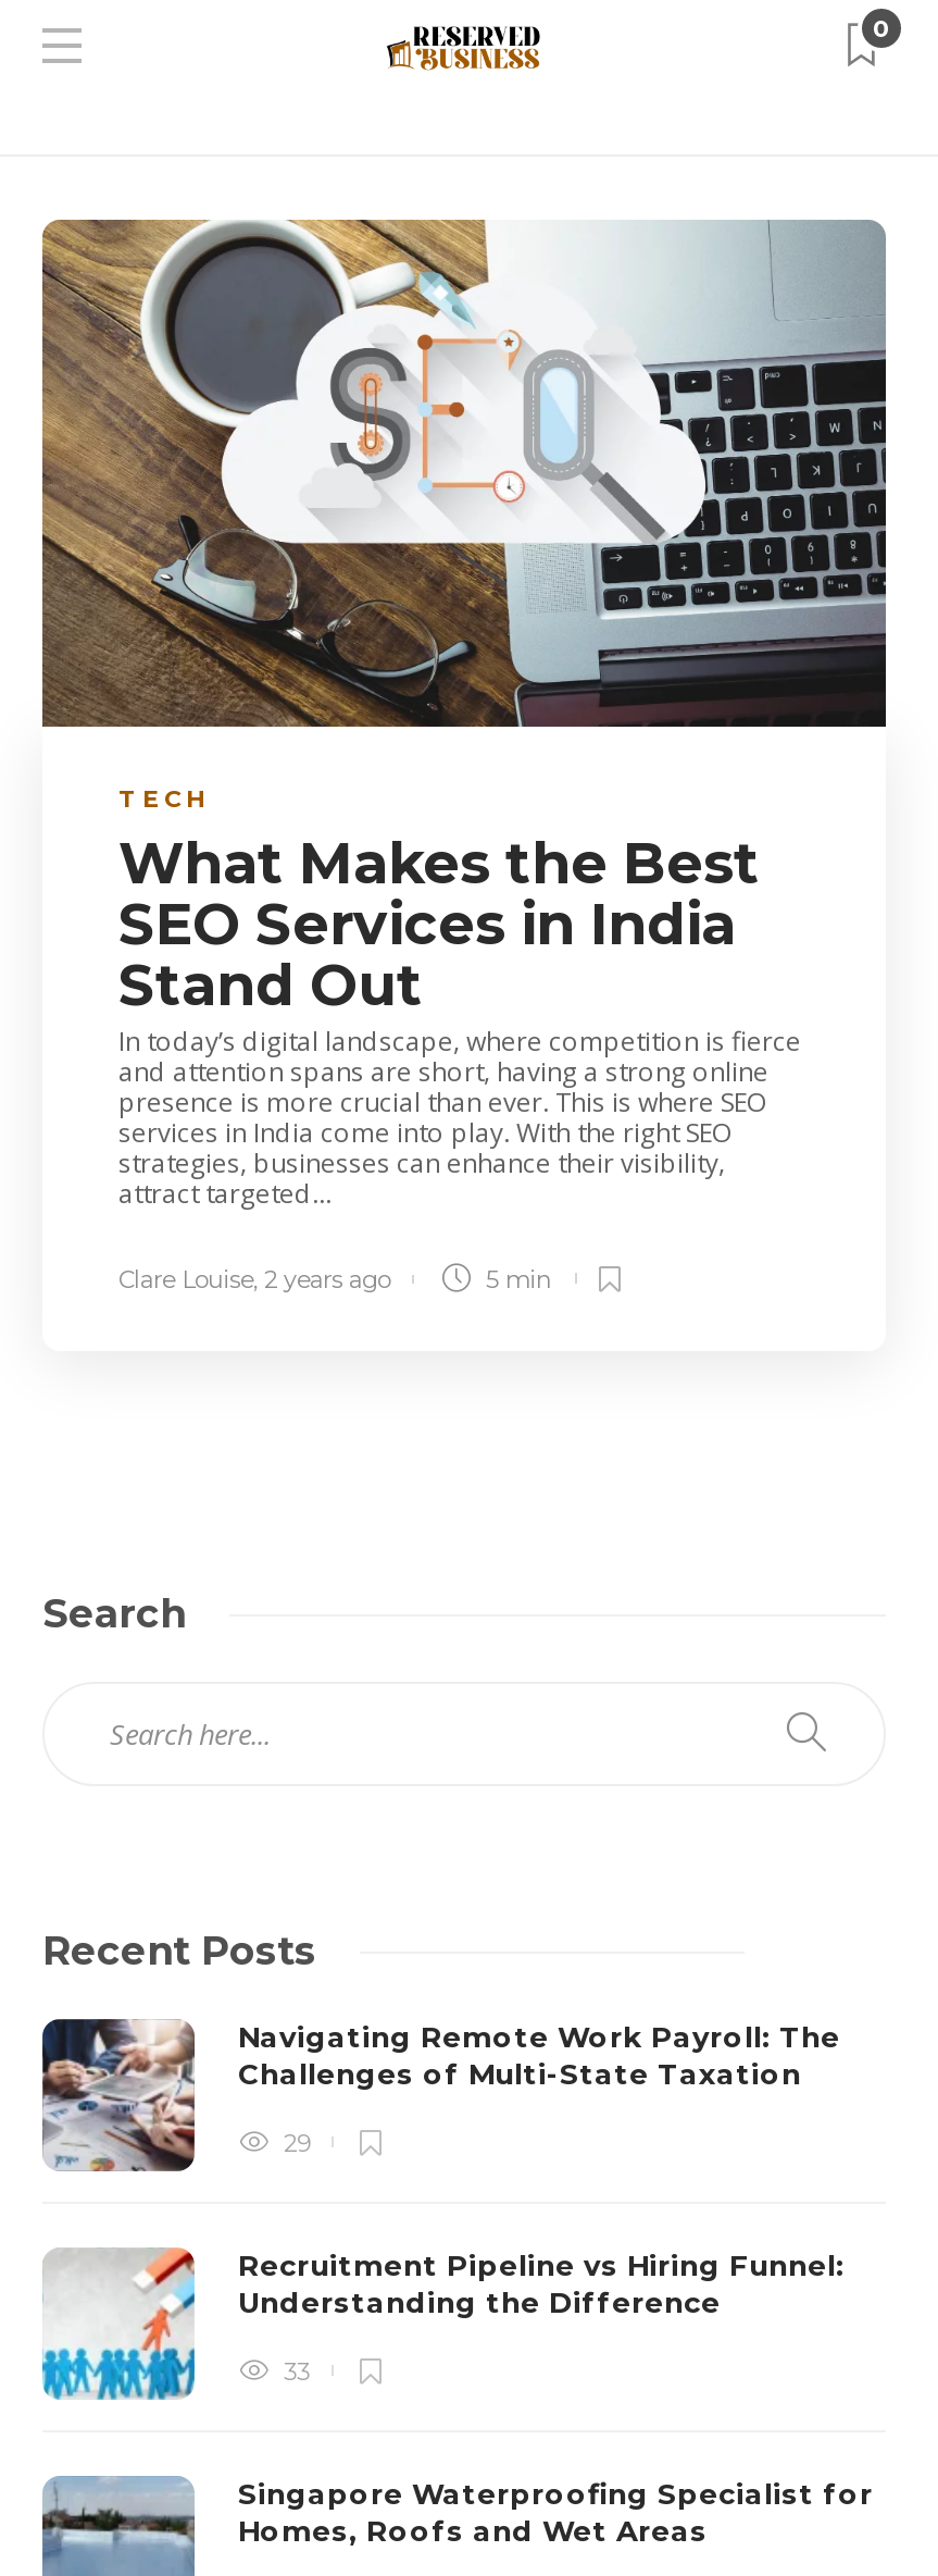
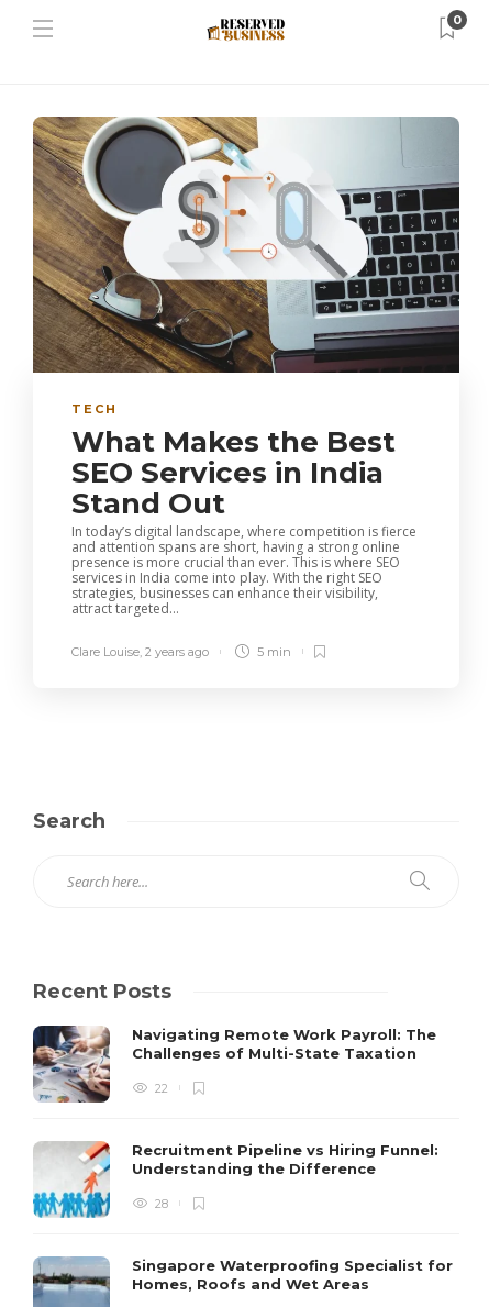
[277,2127,310,2158] 29 -> [152,1080,168,1096] 22
[277,2356,310,2386] 33 -> [152,1196,168,1211] 28

